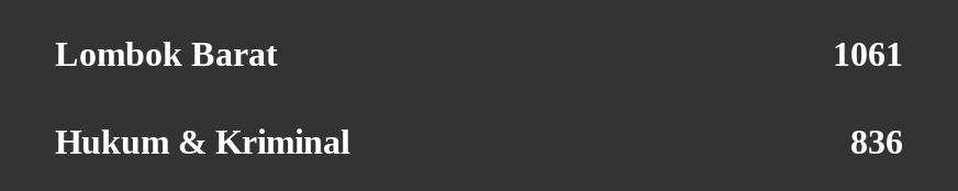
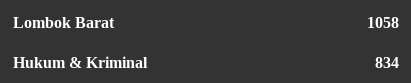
[833,35,903,72] 1061 -> [367,14,399,31] 1058
[850,123,903,160] 836 -> [375,54,399,71] 834

